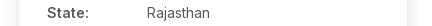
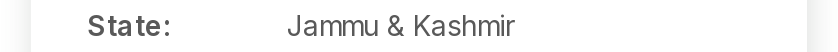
[147,4,210,21] Rajasthan -> [287,8,515,42] Jammu & Kashmir

